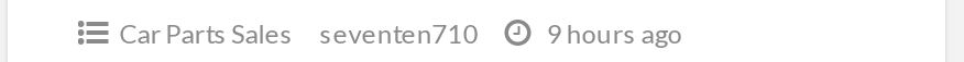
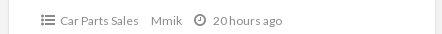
[320,18,683,51] seventen710 | 9 hours ago -> [151,13,282,28] Mmik | 20 hours ago

